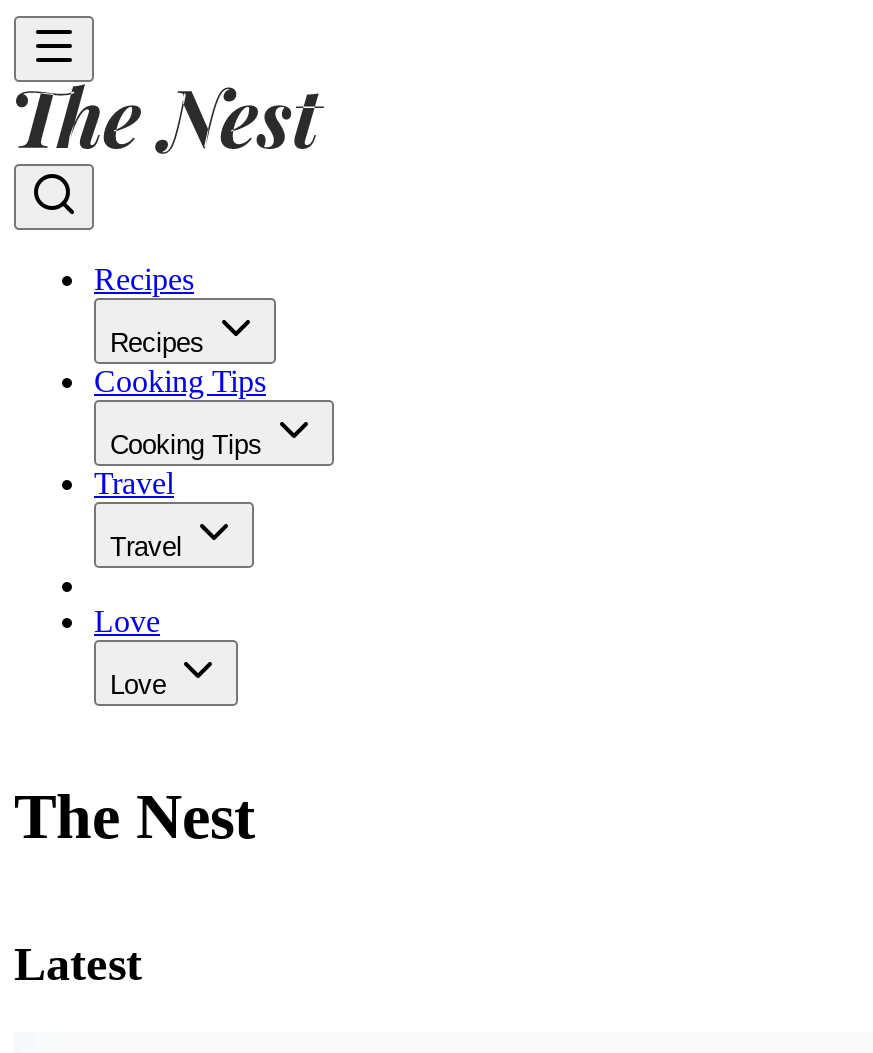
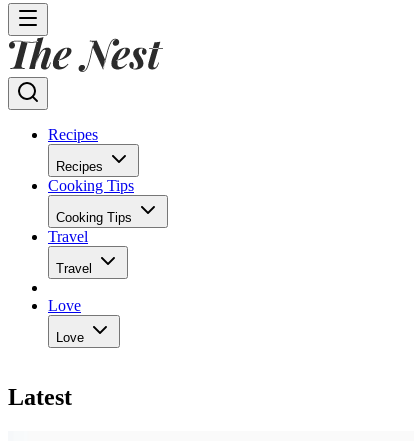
[14,781,256,853] The Nest -> none

